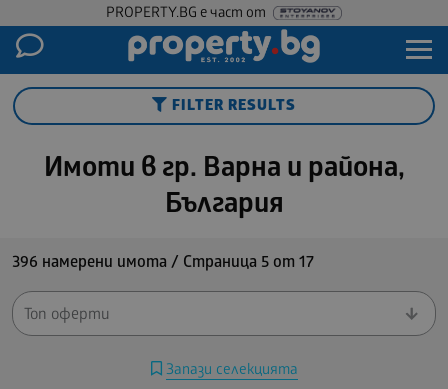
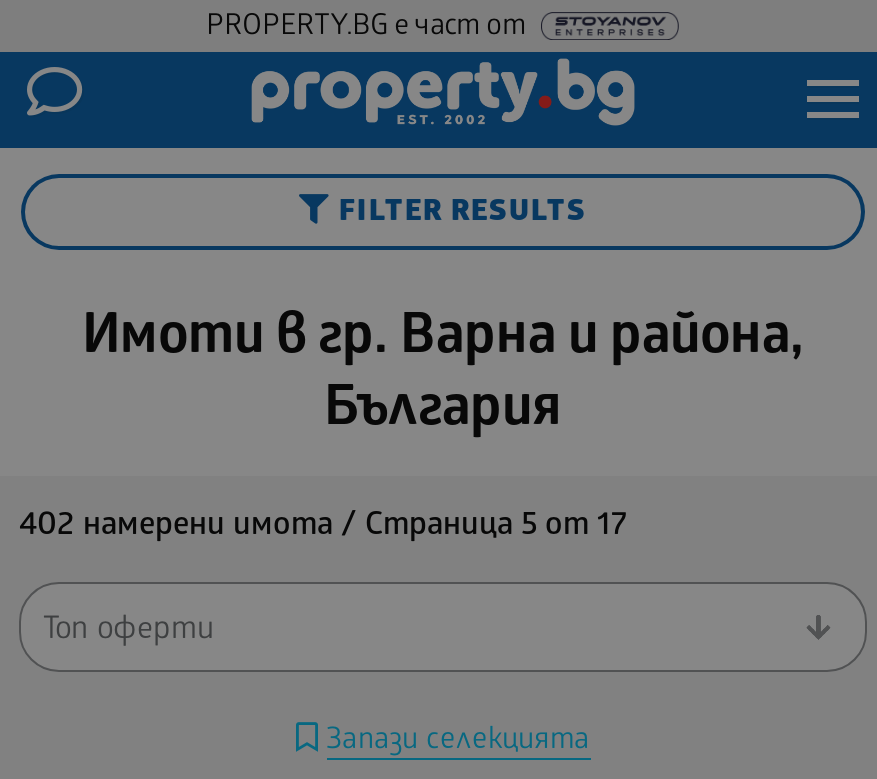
[12,252,314,272] 396 намерени имота / Страницa 5 от 17 -> [19,504,627,544] 402 намерени имота / Страницa 5 от 17

